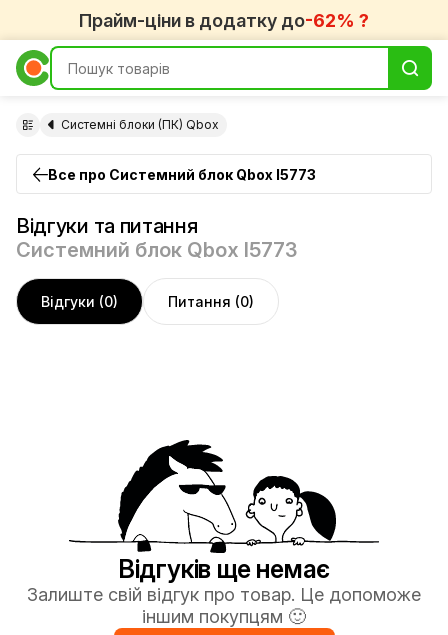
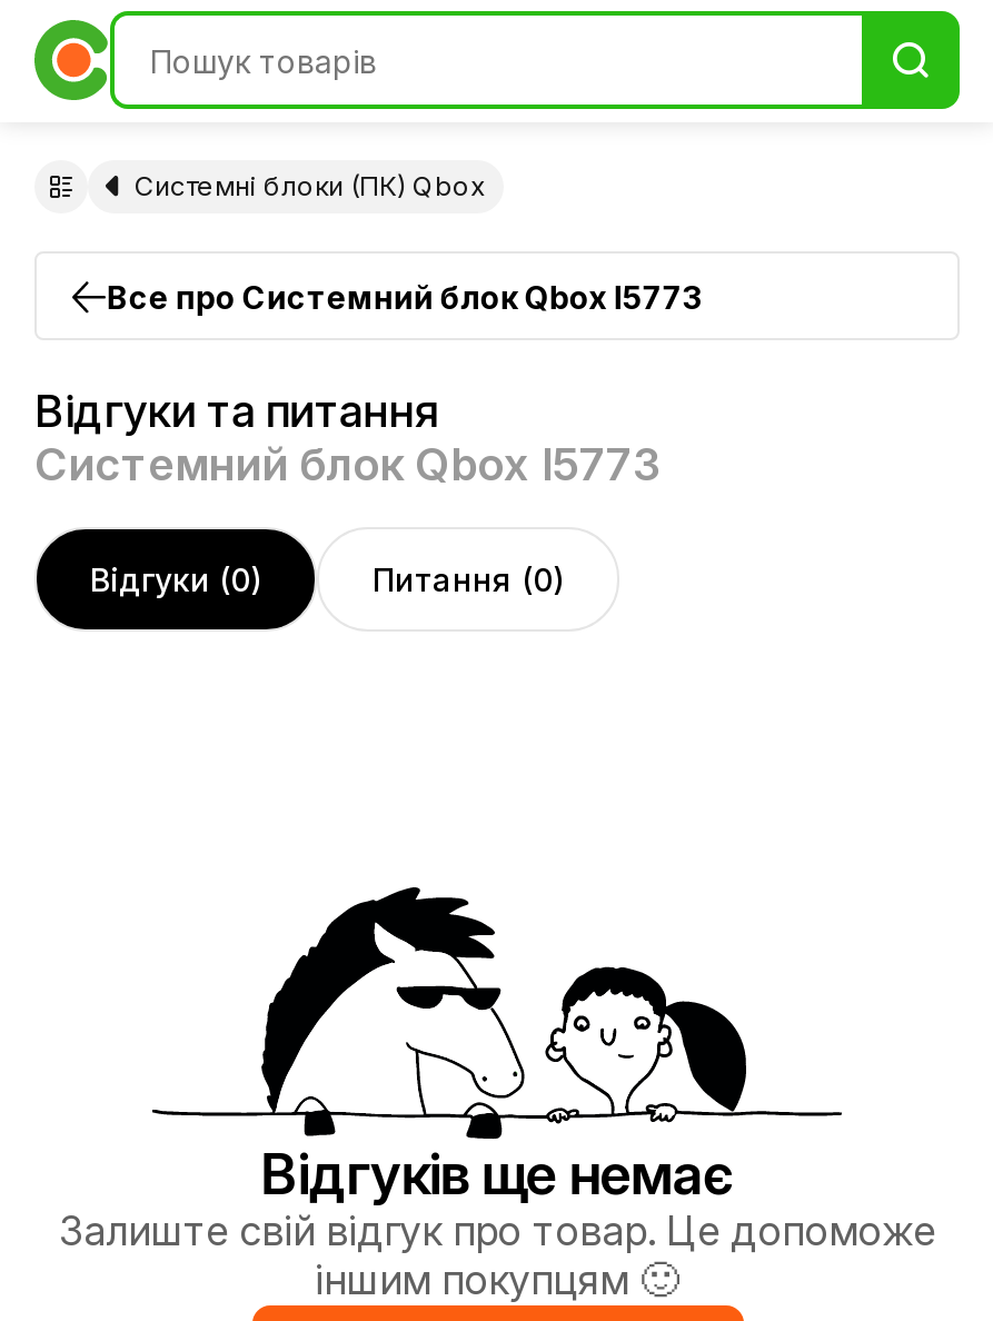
[79,9,369,30] Прайм-ціни в додатку до-62% ? -> none

